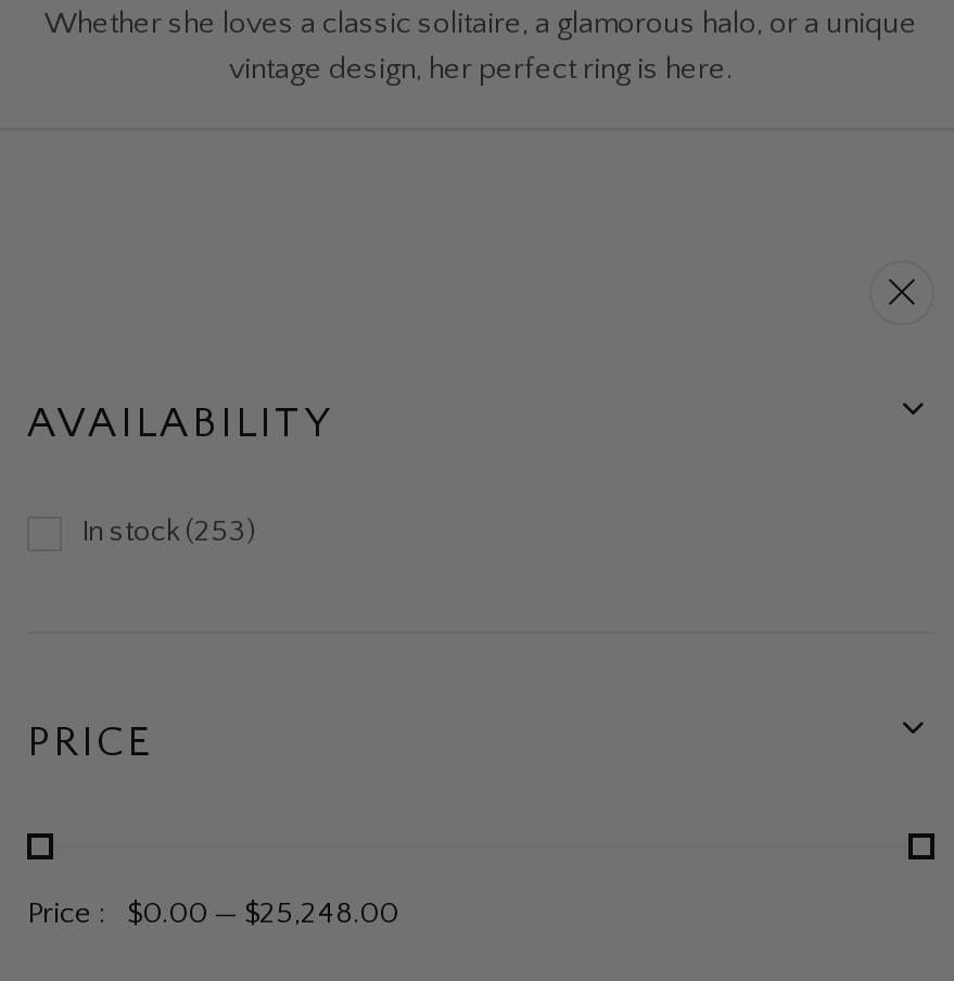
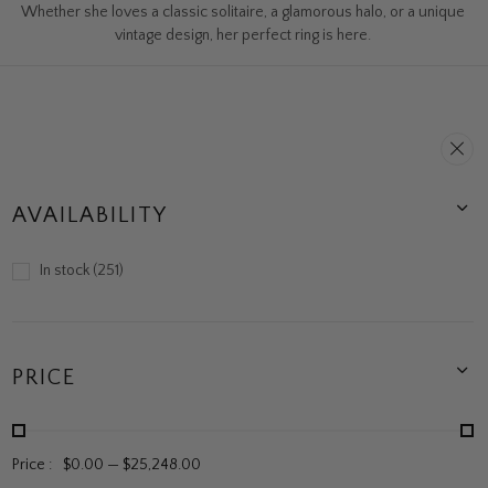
[81,514,246,549] In stock 253 -> [40,261,119,279] In stock 251

